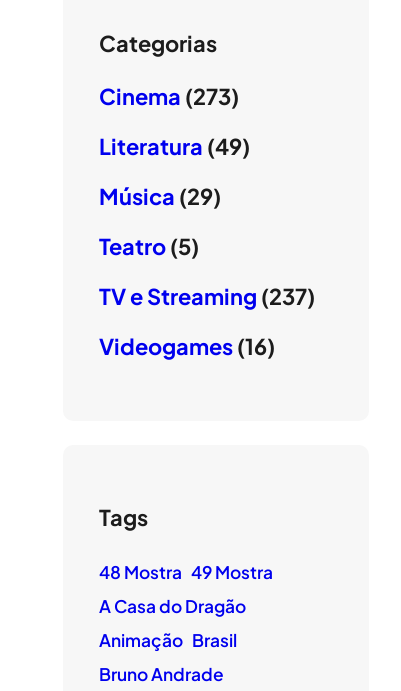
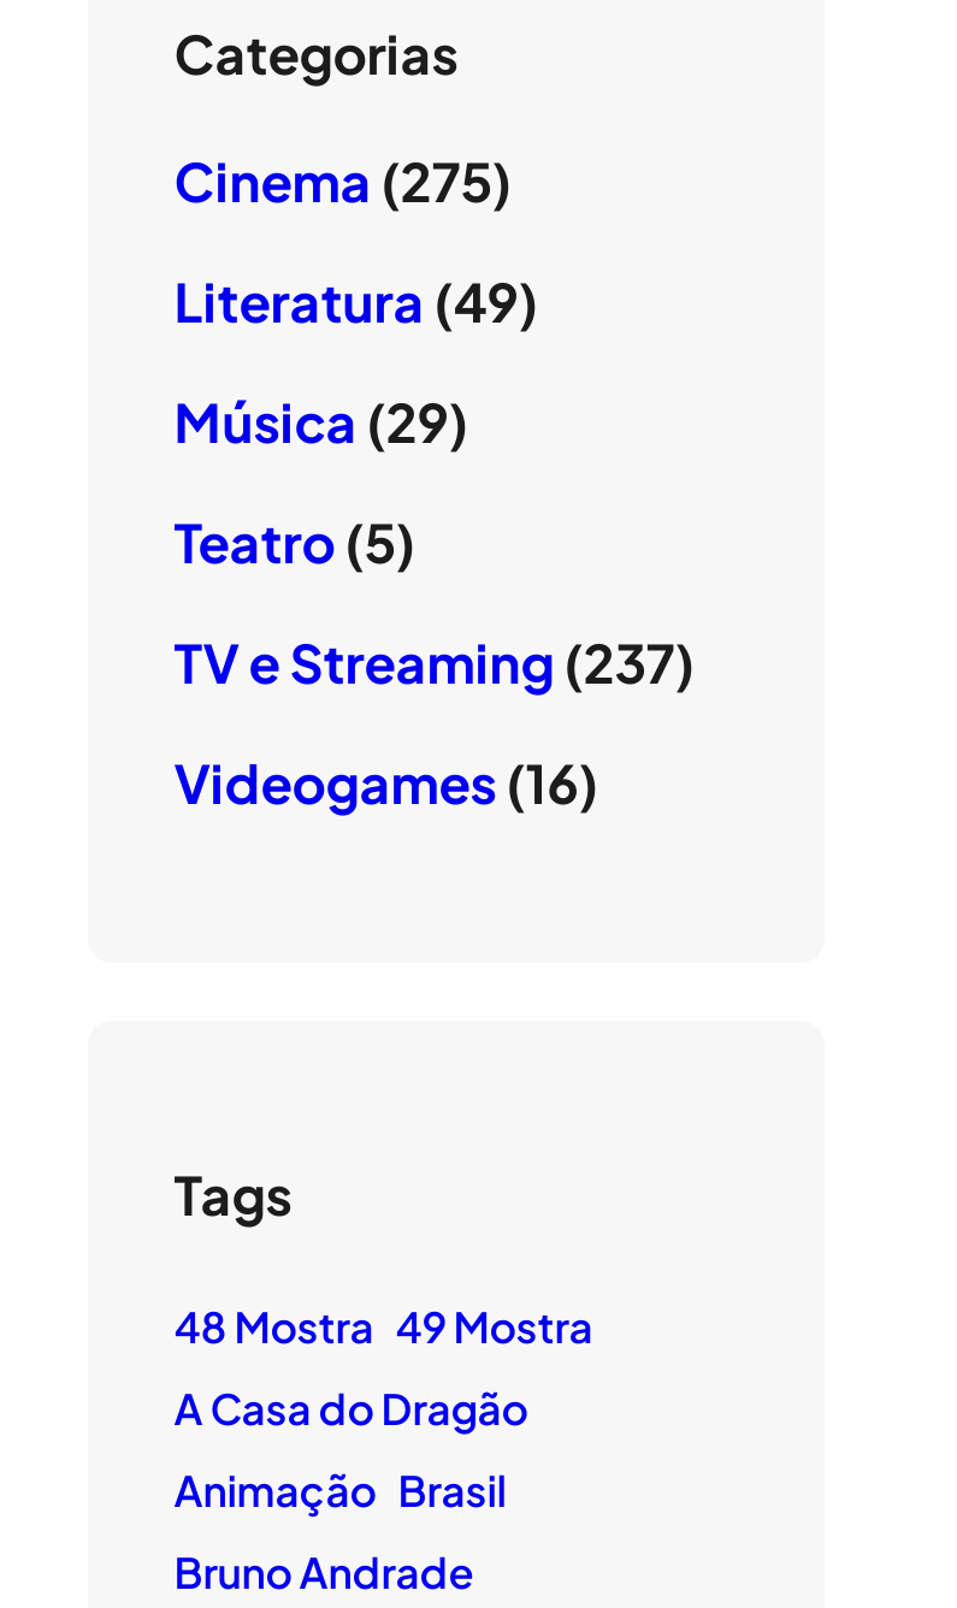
[99,82,239,110] Cinema (273) -> [174,147,511,214] Cinema (275)

